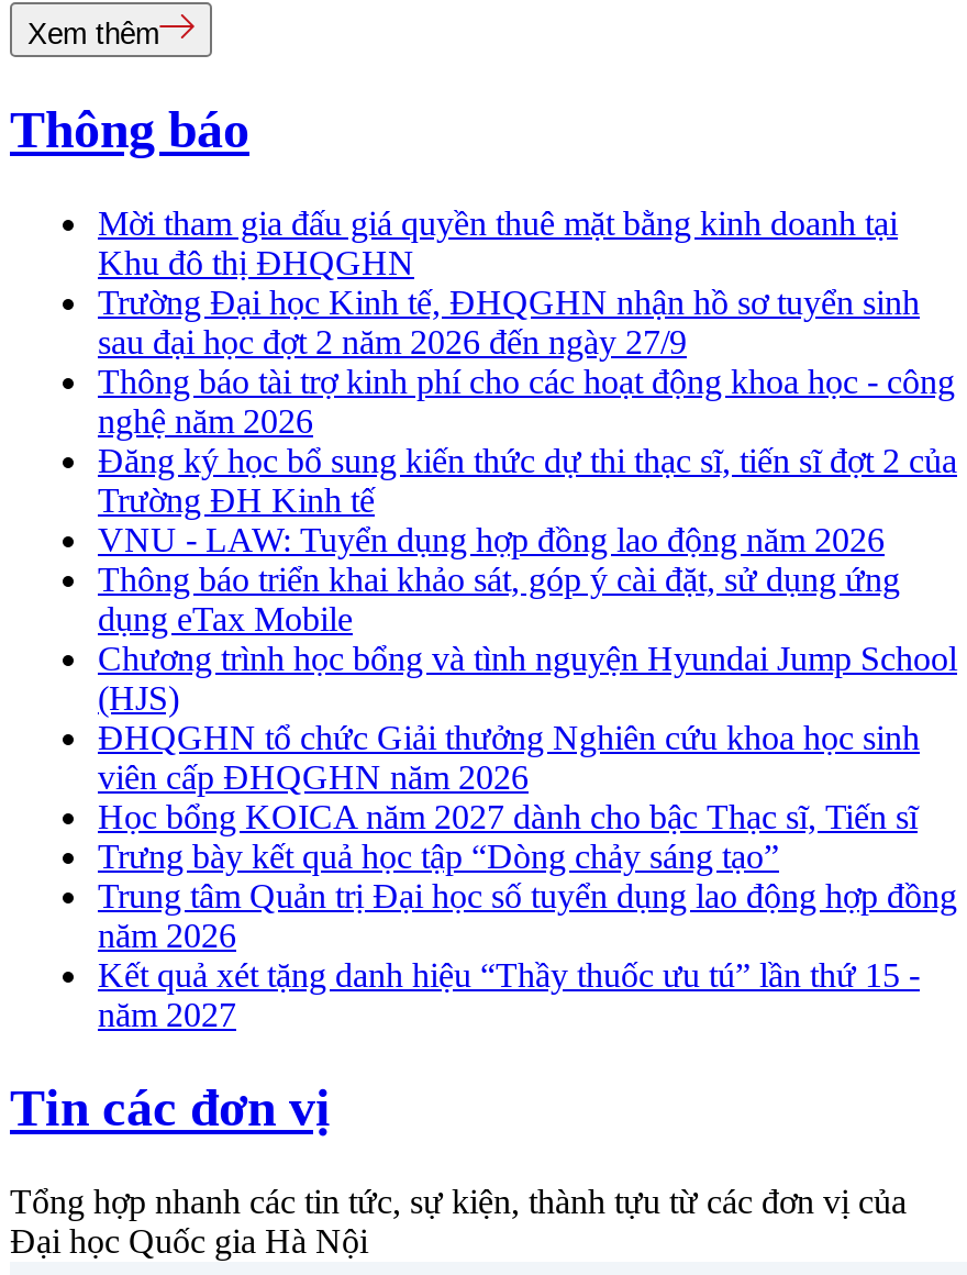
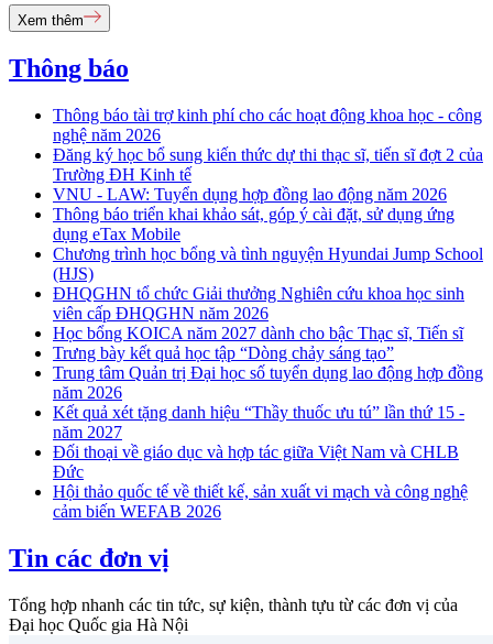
[98,205,920,361] Mời tham gia đấu giá quyền thuê mặt bằng kinh doanh tại | Khu đô thị ĐHQGHN | Trường Đại học Kinh tế, ĐHQGHN nhận hồ sơ tuyển sinh | sau đại học đợt 2 năm 2026 đến ngày 27/9 -> none
moved [98,363,957,1034] -> [53,106,483,442]: Thông báo tài trợ kinh phí cho các hoạt động khoa học - công | nghệ năm 2026 | Đăng ký học bổ sung kiến thức dự thi thạc sĩ, tiến sĩ đợt 2 của | ... | Kết quả xét tặng danh hiệu “Thầy thuốc ưu tú” lần thứ 15 - | năm 2027
none -> [53,443,468,521] Đối thoại về giáo dục và hợp tác giữa Việt Nam và CHLB | Đức | Hội thảo quốc tế về thiết kế, sản xuất vi mạch và công nghệ | cảm biến WEFAB 2026

